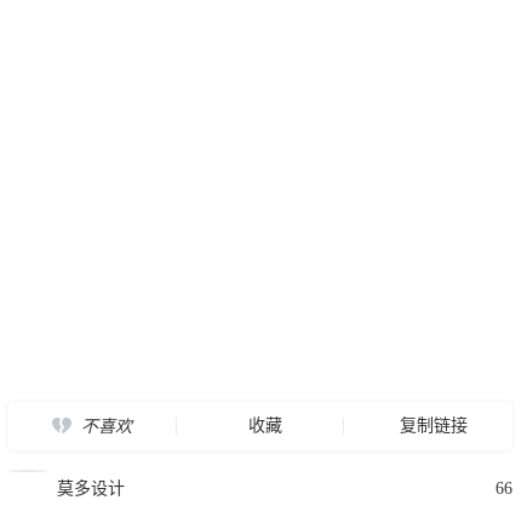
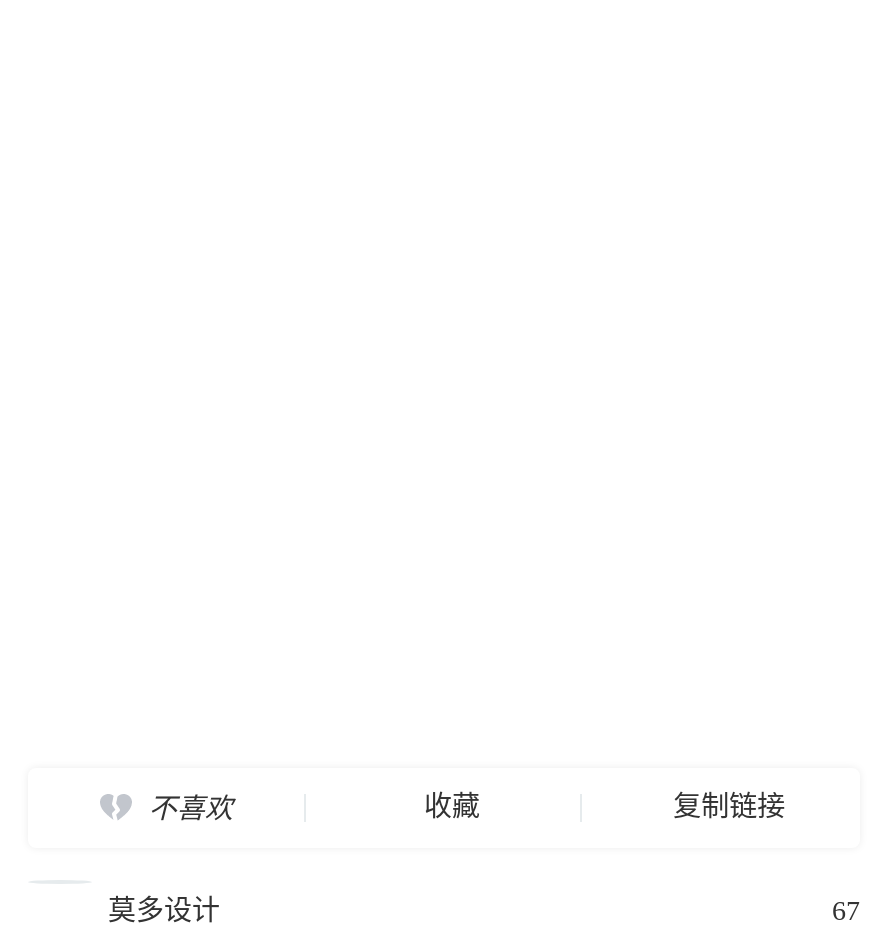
[496,479,512,498] 66 -> [832,896,860,926] 67

